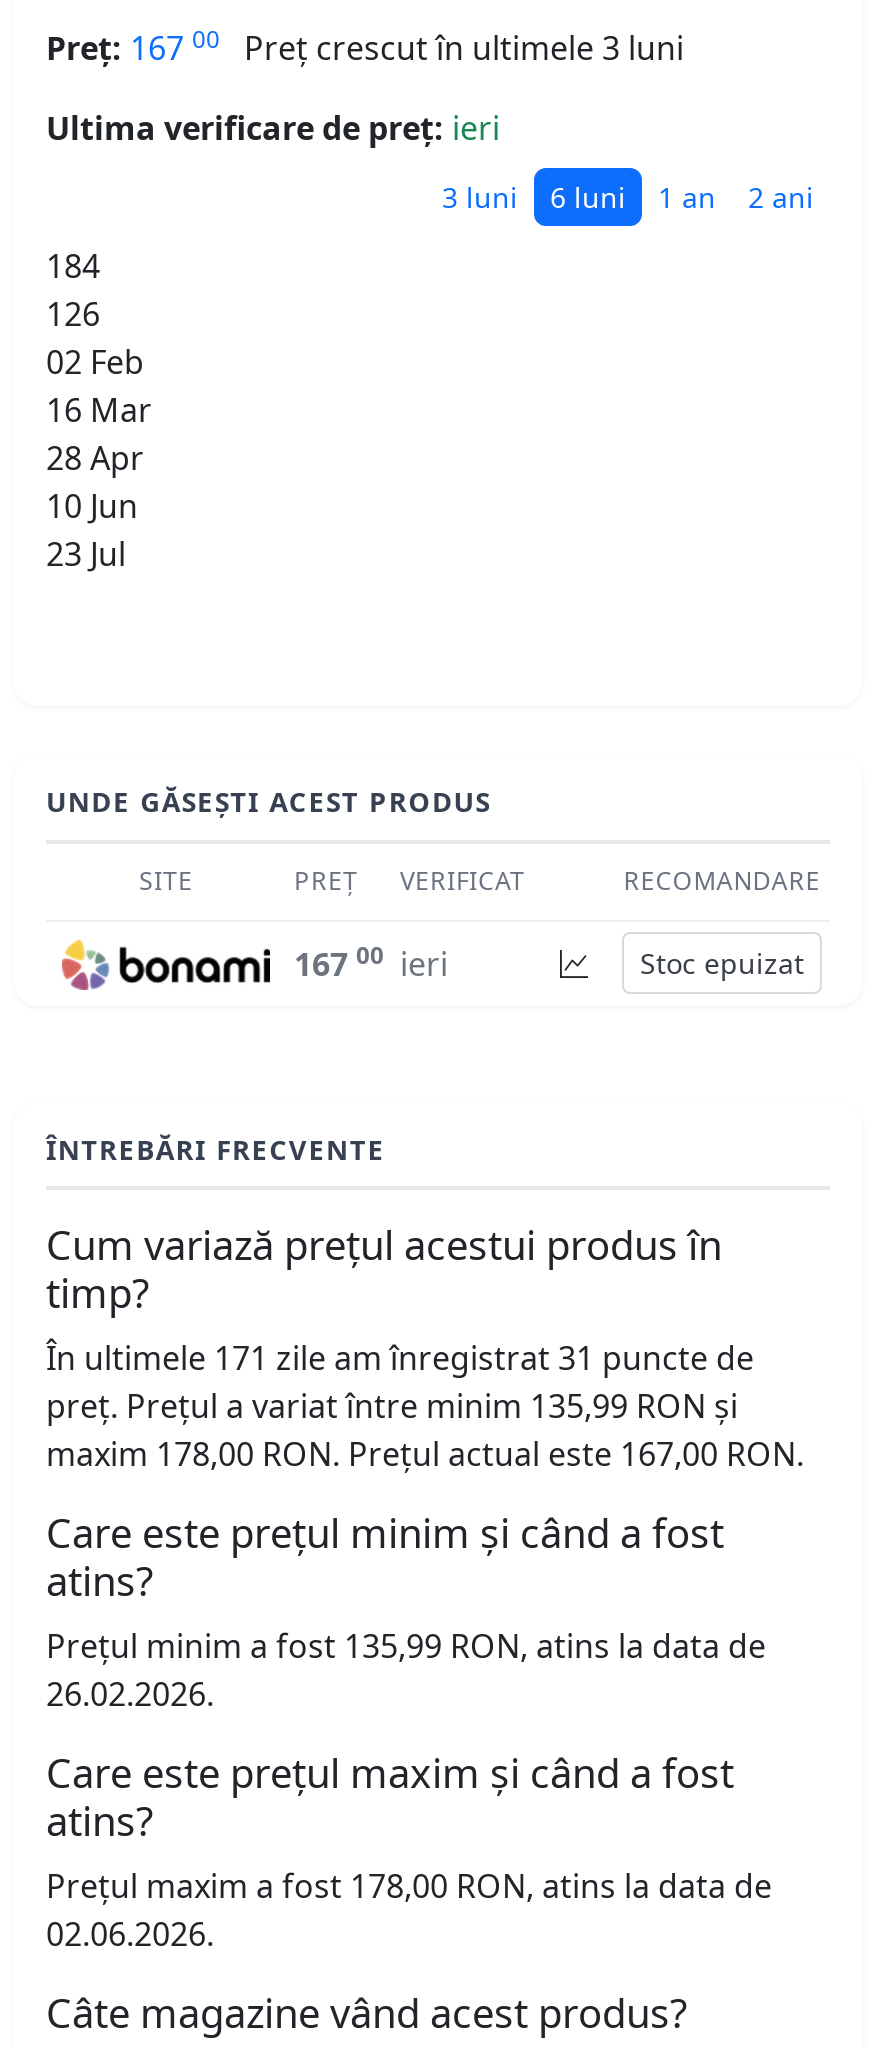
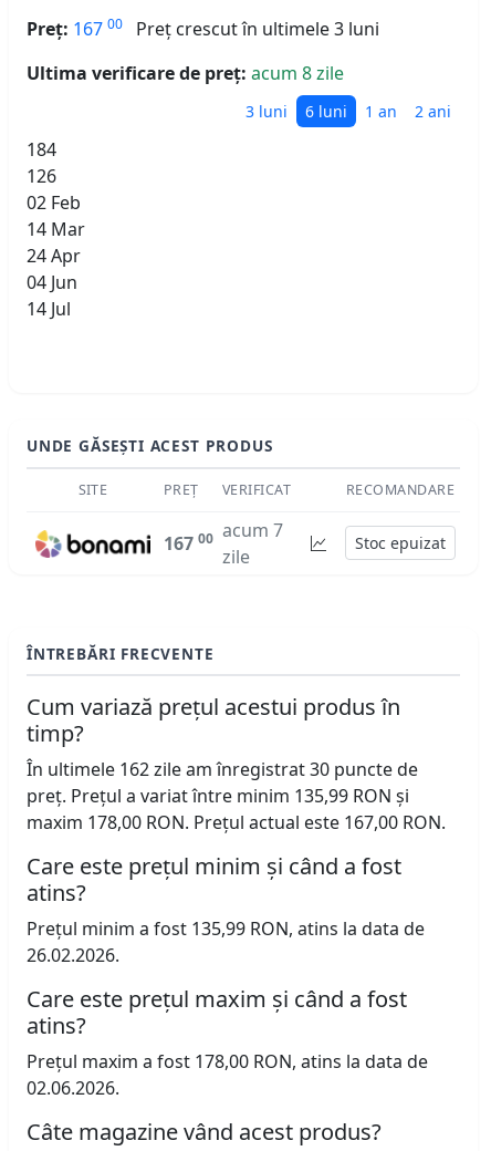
[46,107,500,151] Ultima verificare de preț: ieri -> [27,61,344,86] Ultima verificare de preț: acum 8 zile
[46,389,152,433] 16 Mar -> [27,217,85,242] 14 Mar
[46,437,144,481] 28 Apr -> [27,244,81,268] 24 Apr
[46,485,138,529] 10 Jun -> [27,270,77,295] 04 Jun
[46,533,126,577] 23 Jul -> [27,297,71,321] 14 Jul
[294,938,448,986] 167 00 ieri -> [164,518,283,569] 167 00 acum 7 | zile
[46,1336,754,1380] În ultimele 171 zile am înregistrat 31 puncte de -> [27,757,418,782] În ultimele 162 zile am înregistrat 30 puncte de

